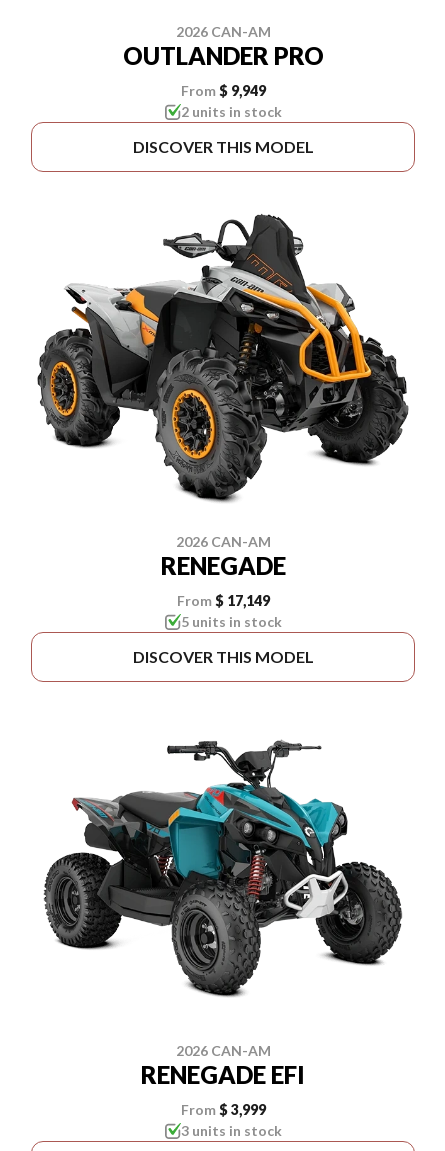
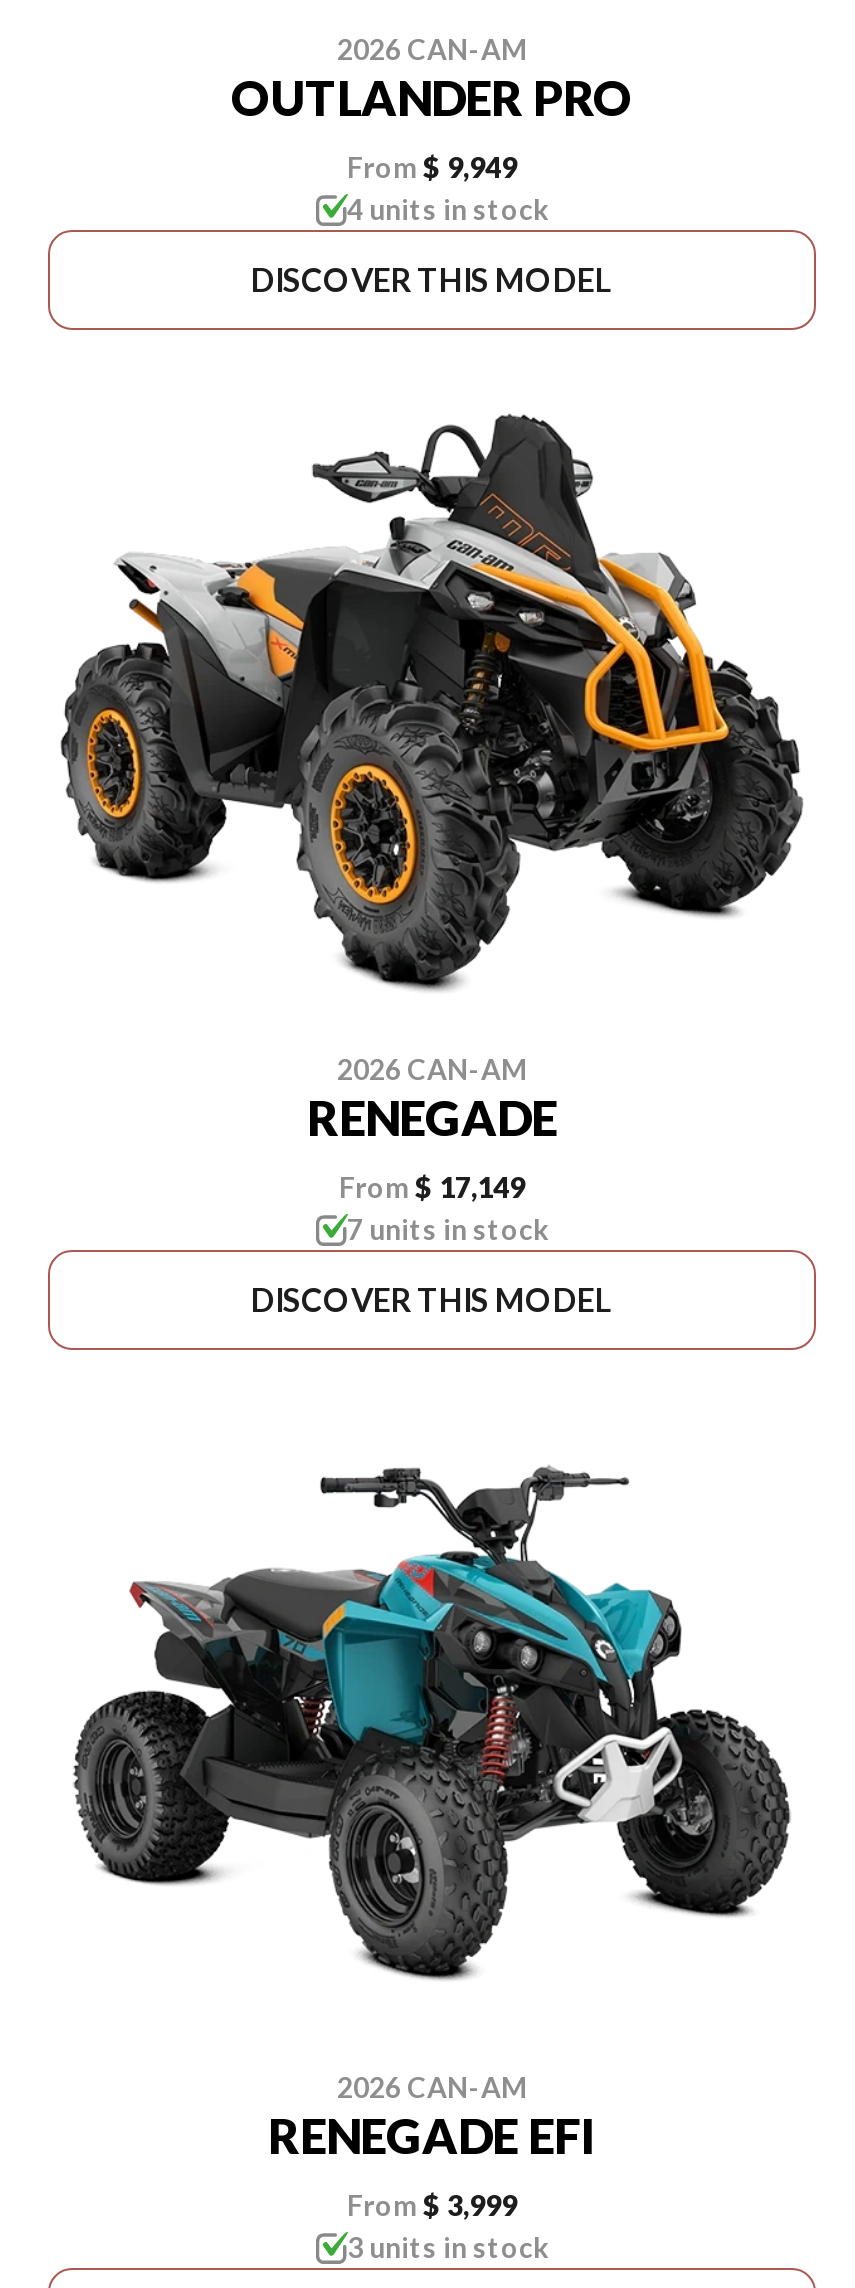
[180,103,281,120] 2 units in stock -> [347,192,549,226] 4 units in stock
[180,613,281,630] 5 units in stock -> [347,1211,549,1245] 7 units in stock

